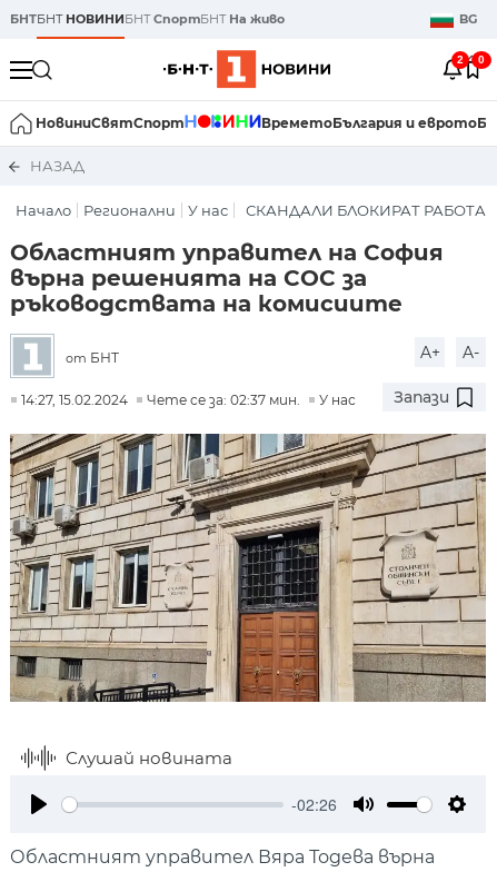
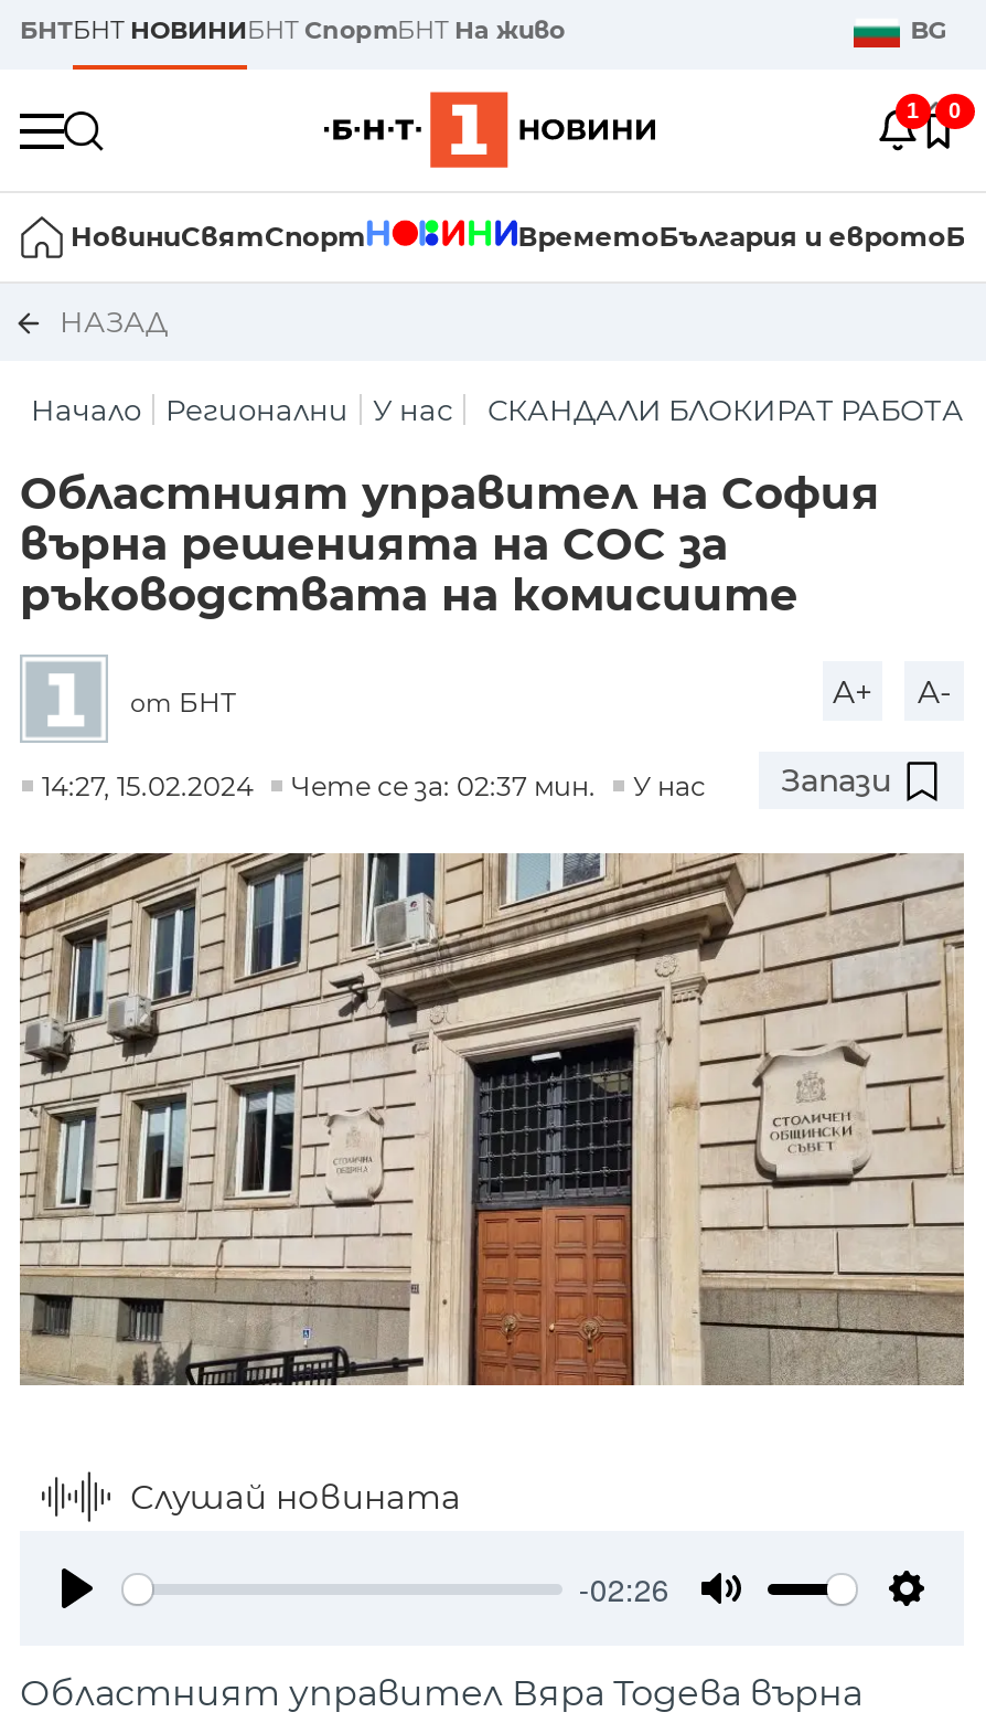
[457,54,485,66] 2 0 -> [907,99,962,123] 1 0

